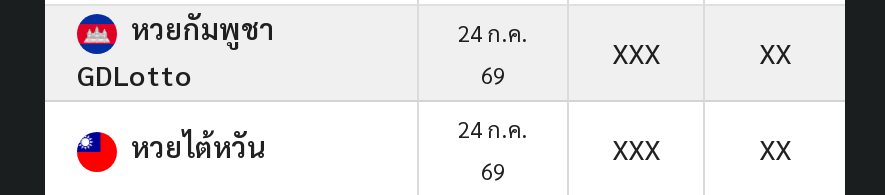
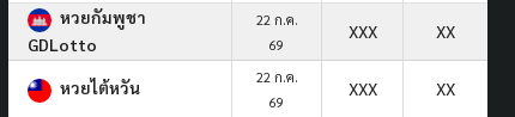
[458,18,528,48] 24 ก.ค. -> [256,11,298,28] 22 ก.ค.
[458,114,528,144] 24 ก.ค. -> [256,68,298,86] 22 ก.ค.

